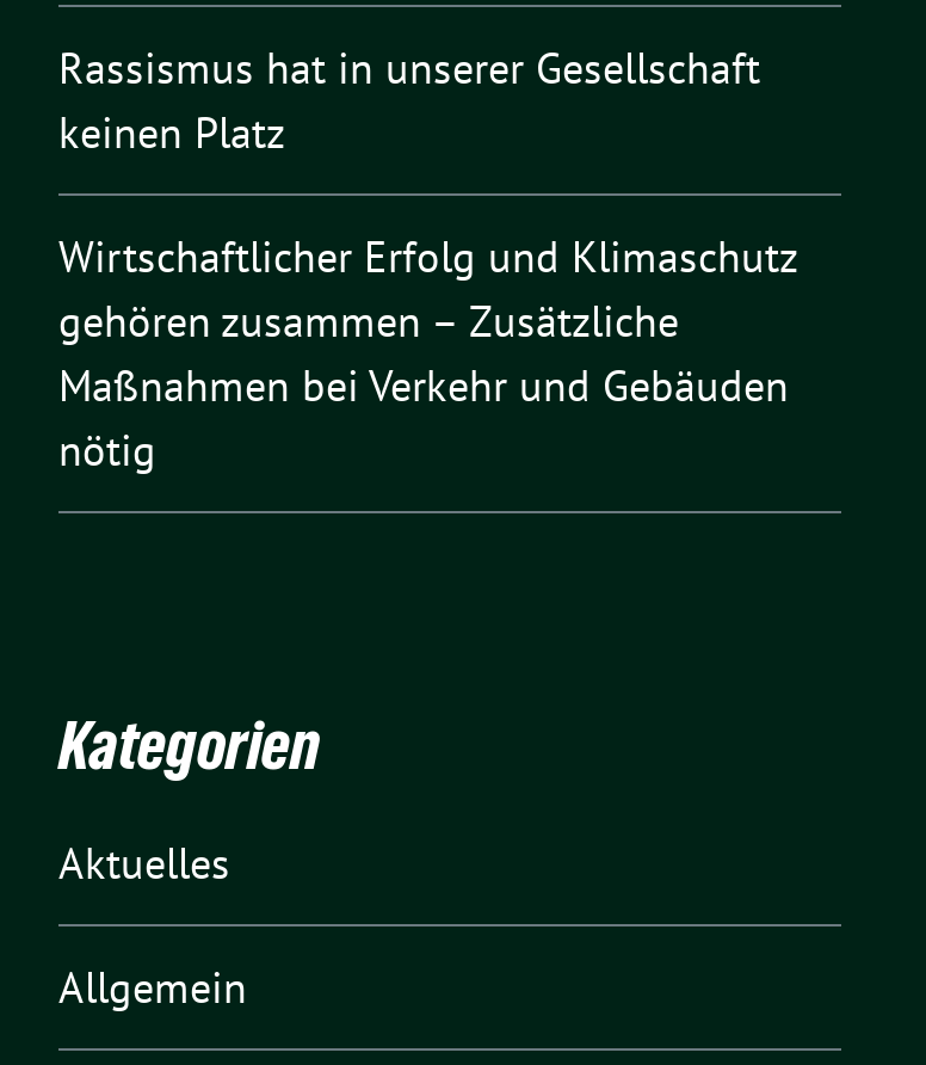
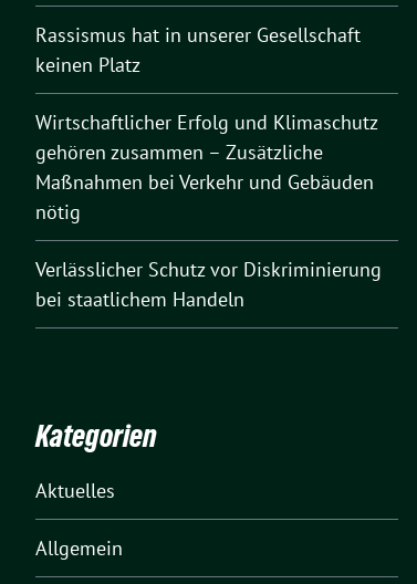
none -> [35,256,382,311] Verlässlicher Schutz vor Diskriminierung | bei staatlichem Handeln

